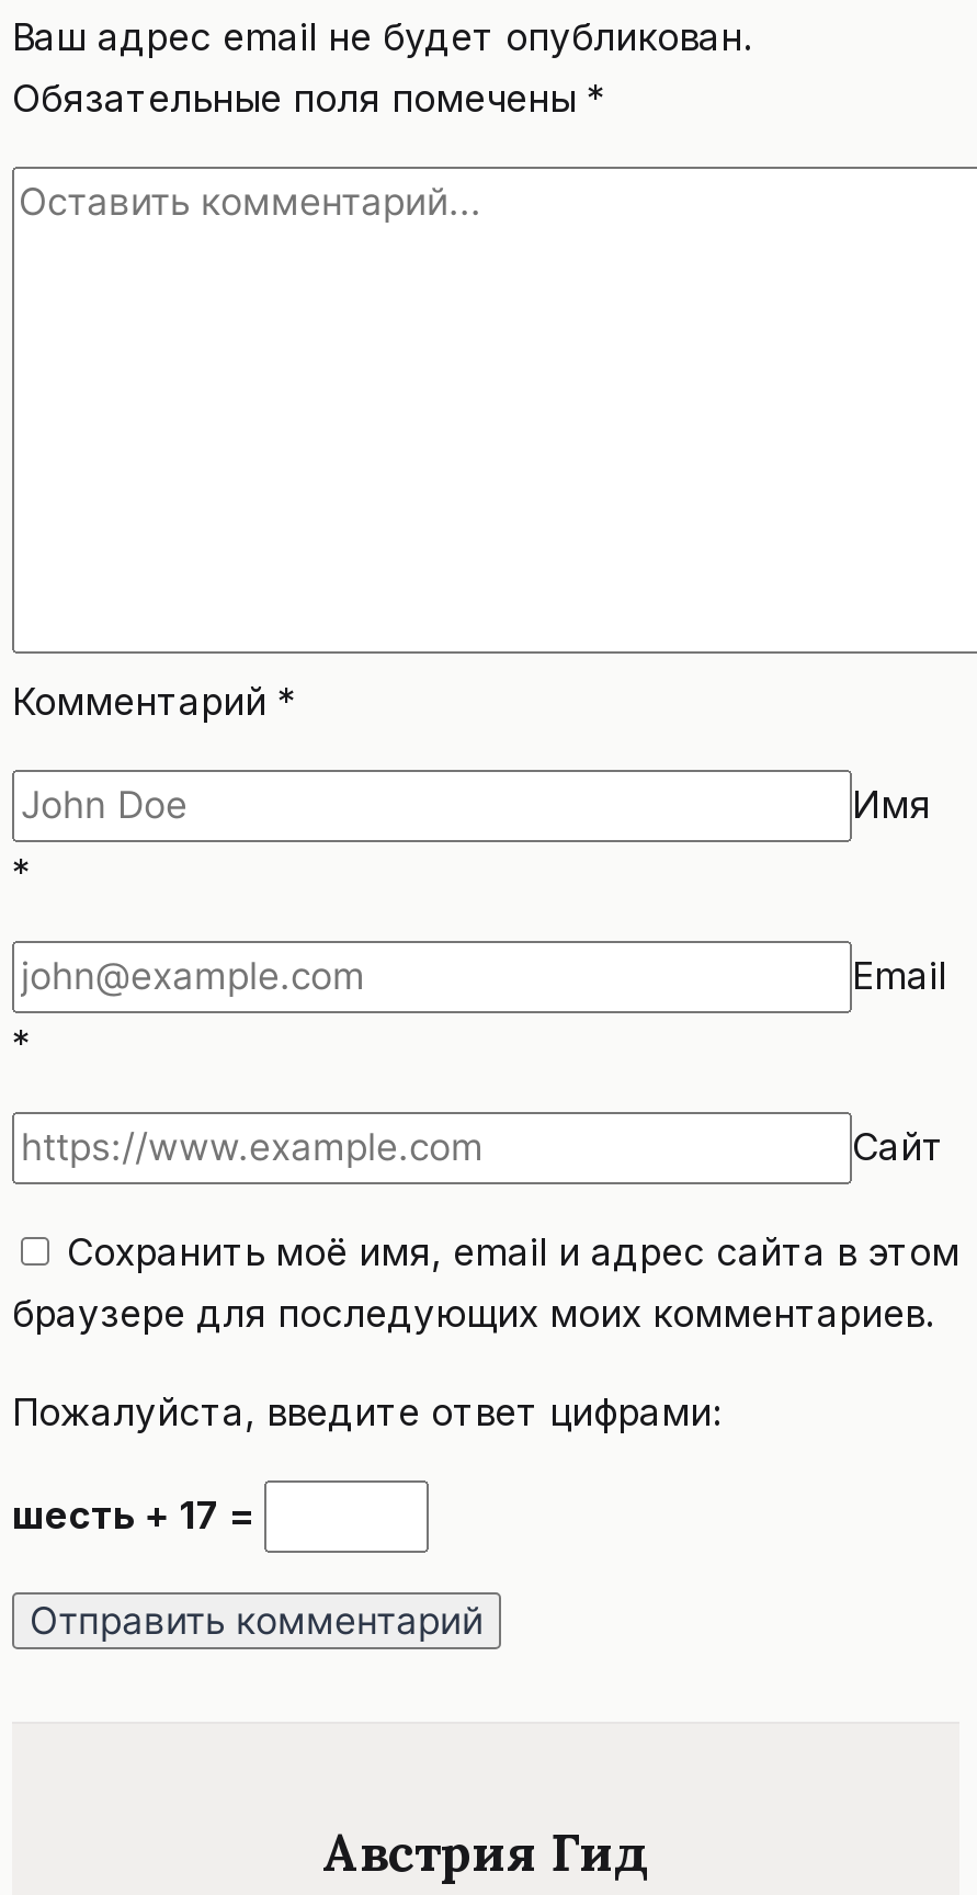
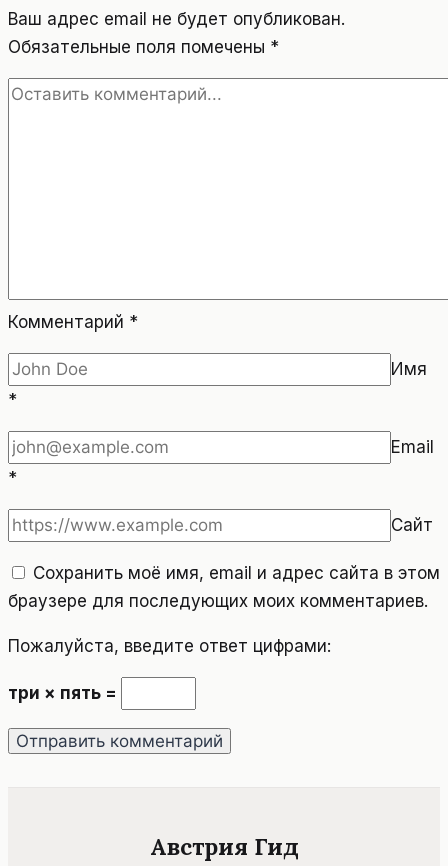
[12,1493,264,1537] шесть + 17 = -> [8,683,121,703] три × пять =

